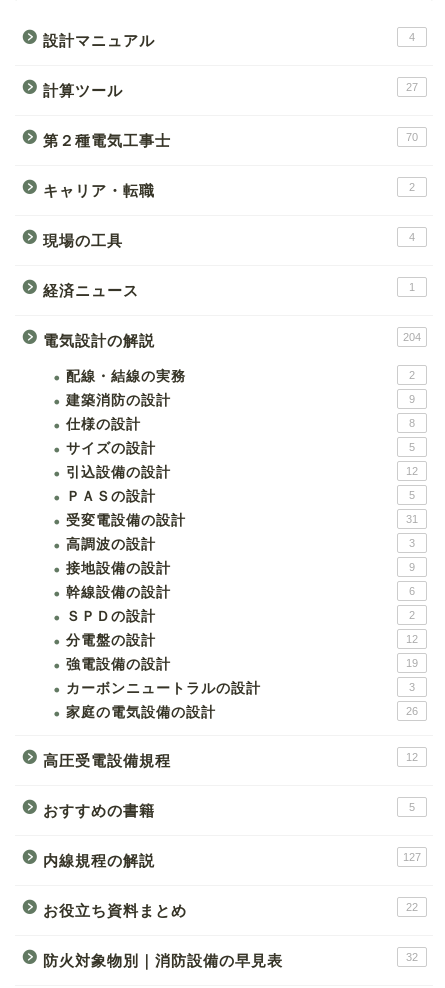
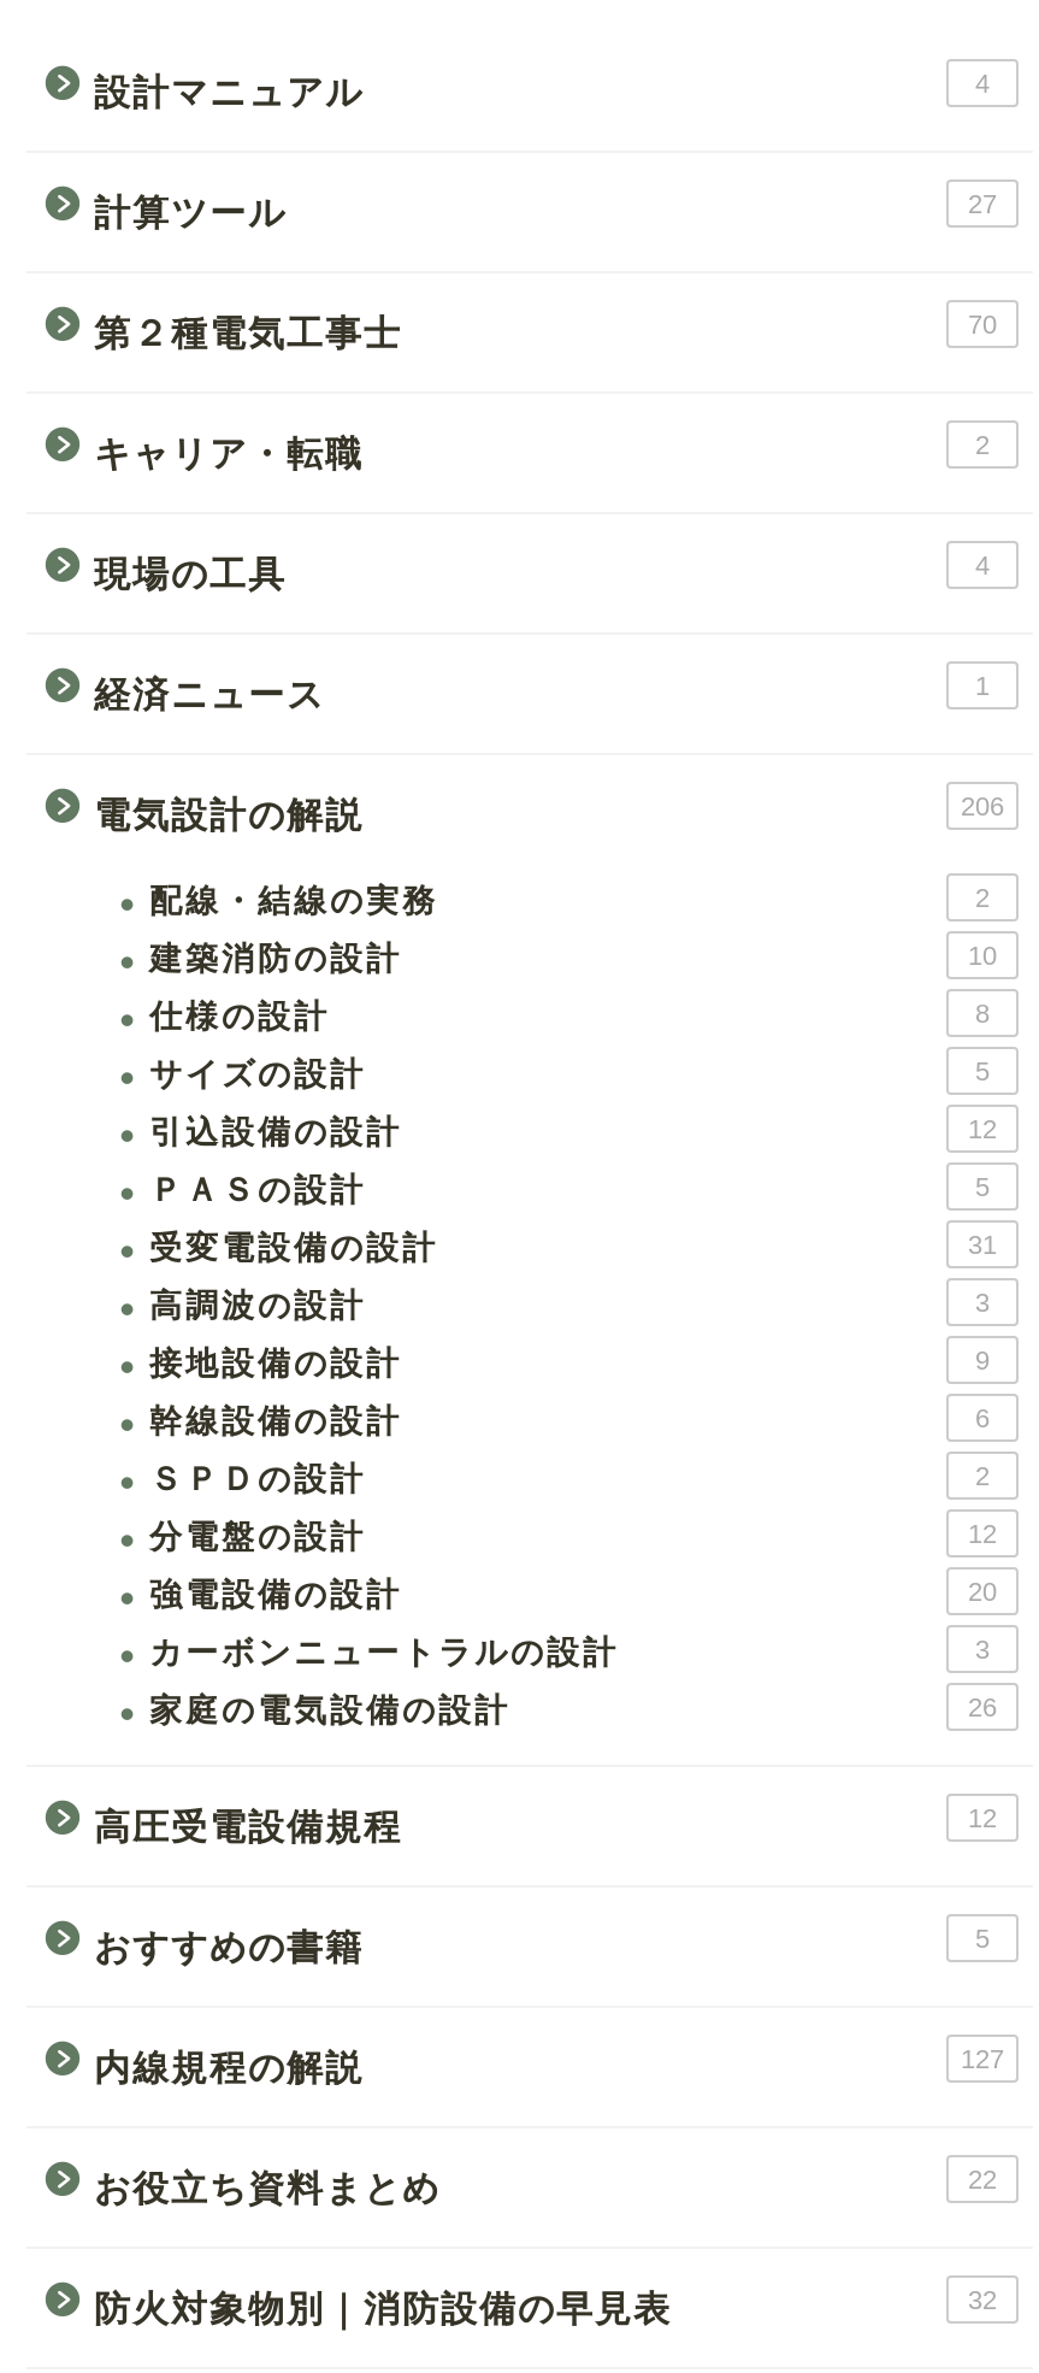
[403,331,421,343] 204 -> [961,792,1004,821] 206
[409,393,415,405] 9 -> [968,941,997,970] 10
[406,657,418,669] 19 -> [968,1578,997,1606] 20

